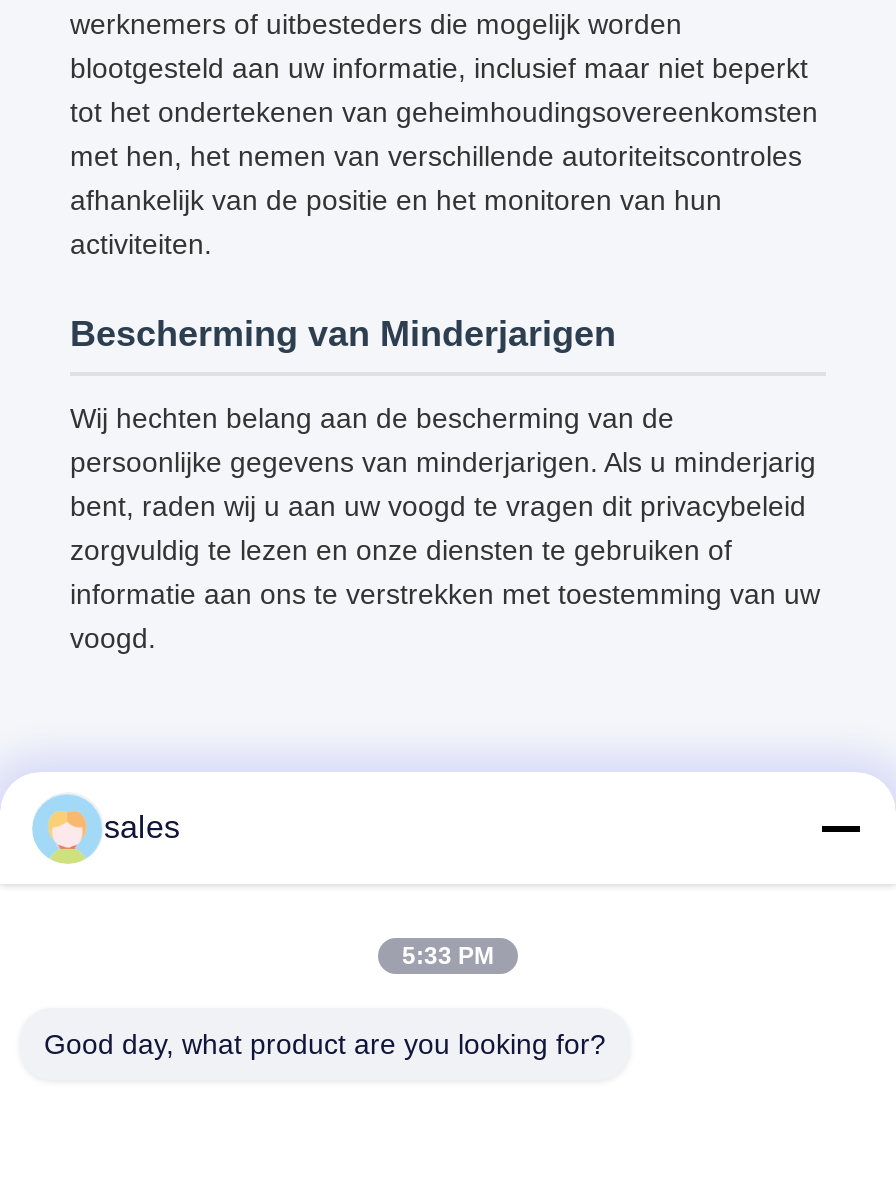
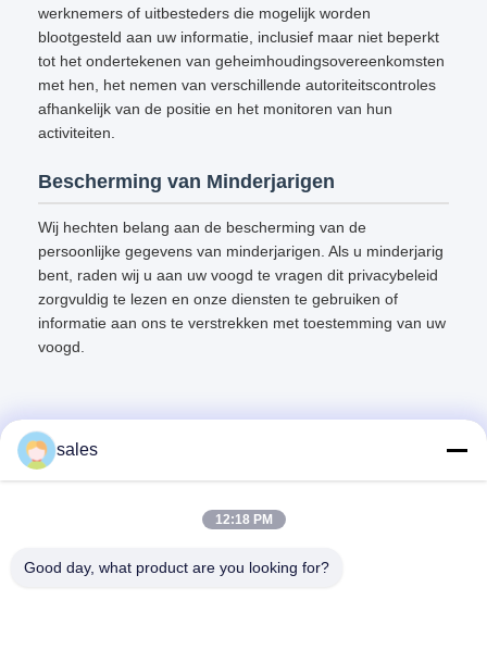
[402,942,494,970] 5:33 PM -> [215,512,272,527] 12:18 PM

